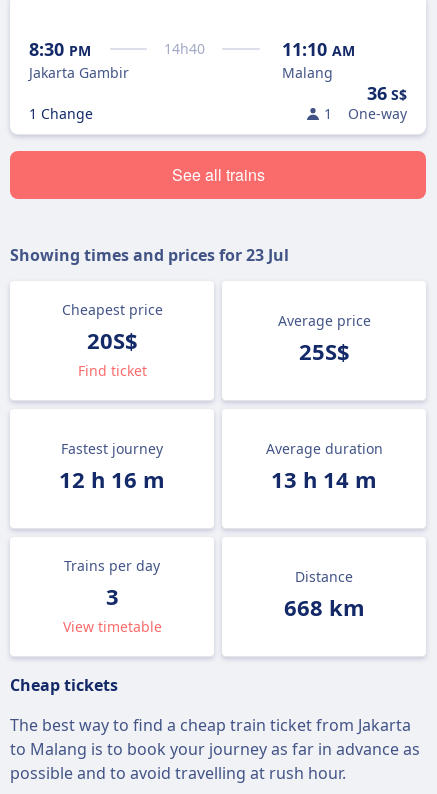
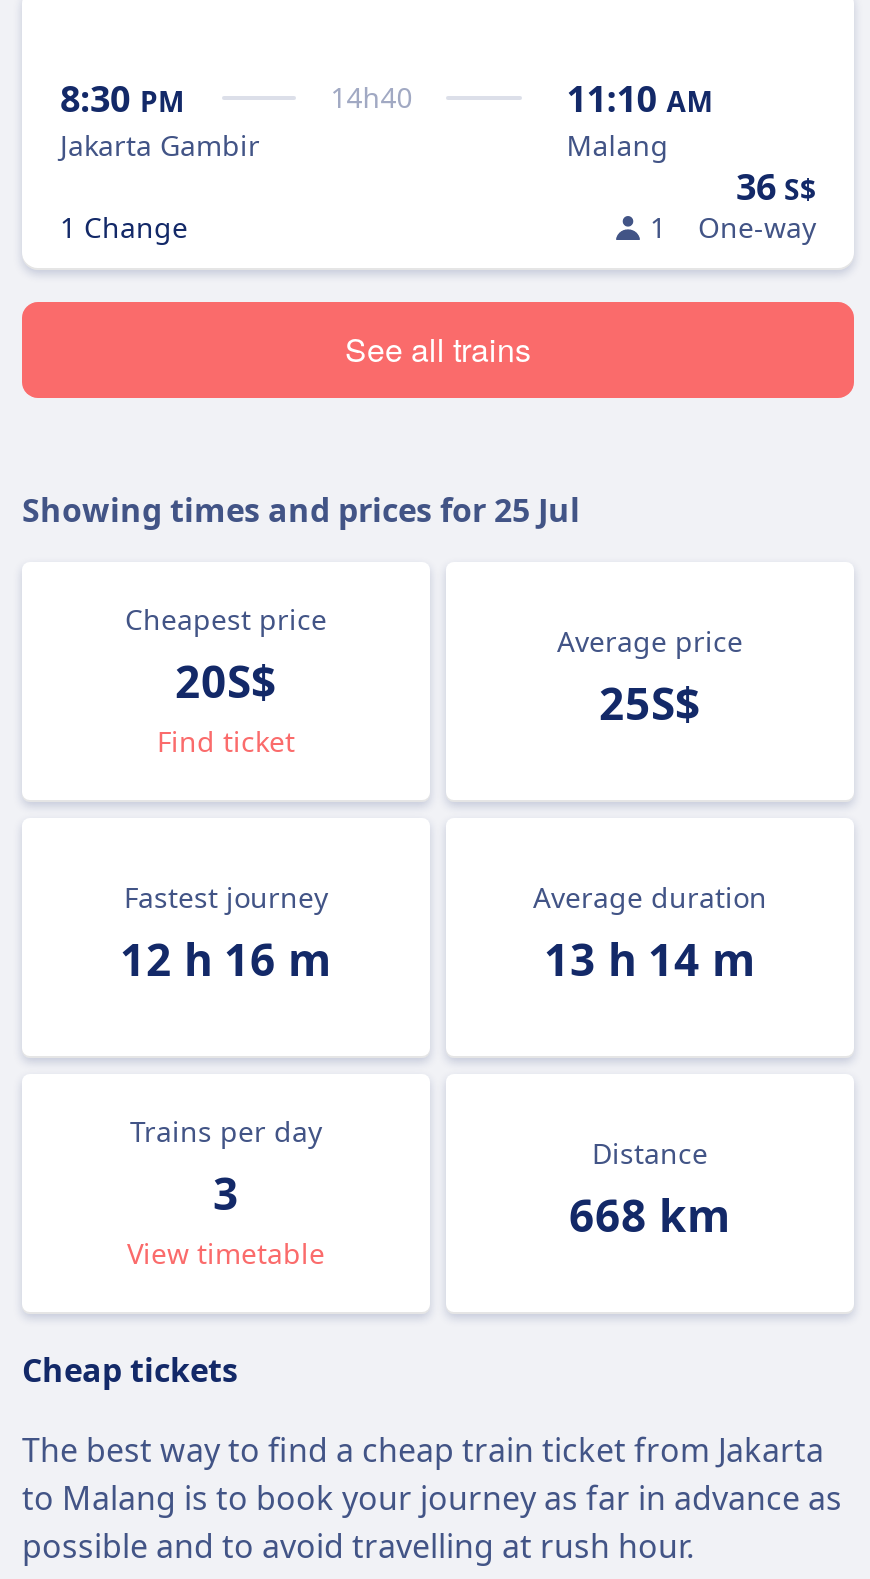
[10,244,289,266] Showing times and prices for 23 Jul -> [22,488,580,532] Showing times and prices for 25 Jul

